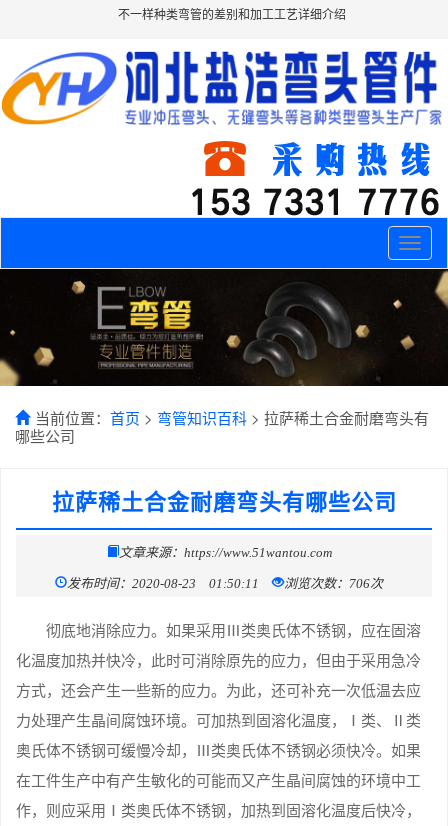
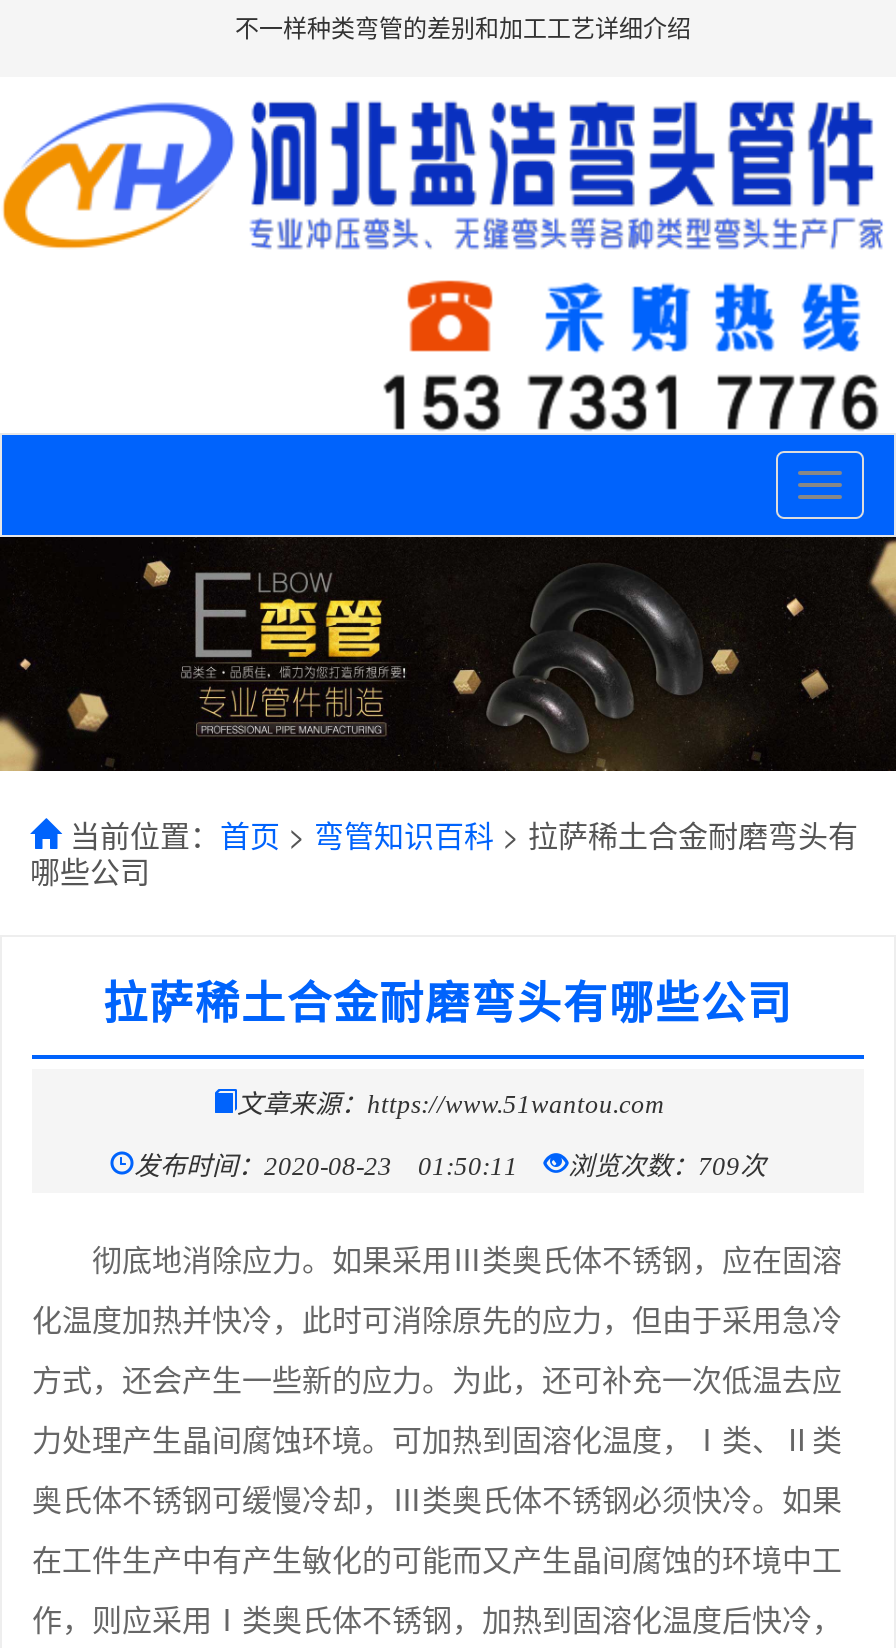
[67,574,383,589] 发布时间：2020-08-23 01:50:11 浏览次数：706次 -> [134,1146,766,1176] 发布时间：2020-08-23 01:50:11 浏览次数：709次

